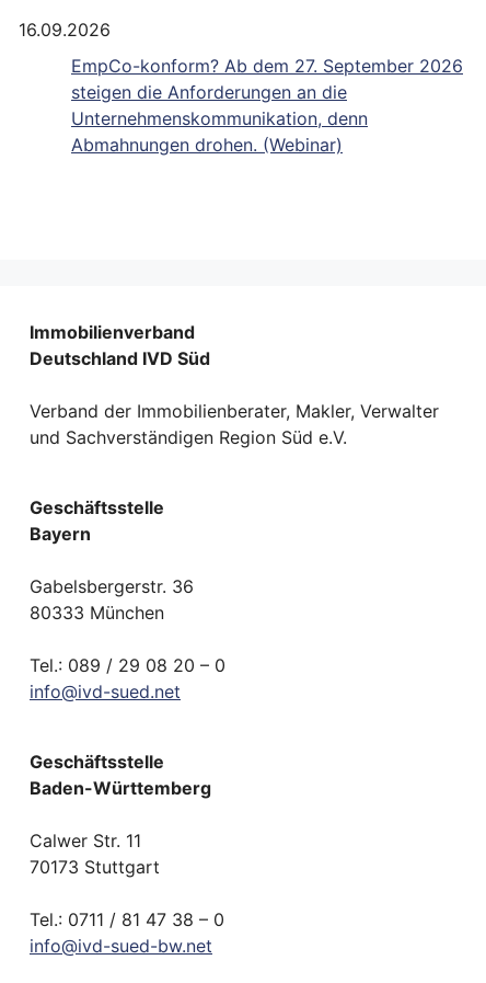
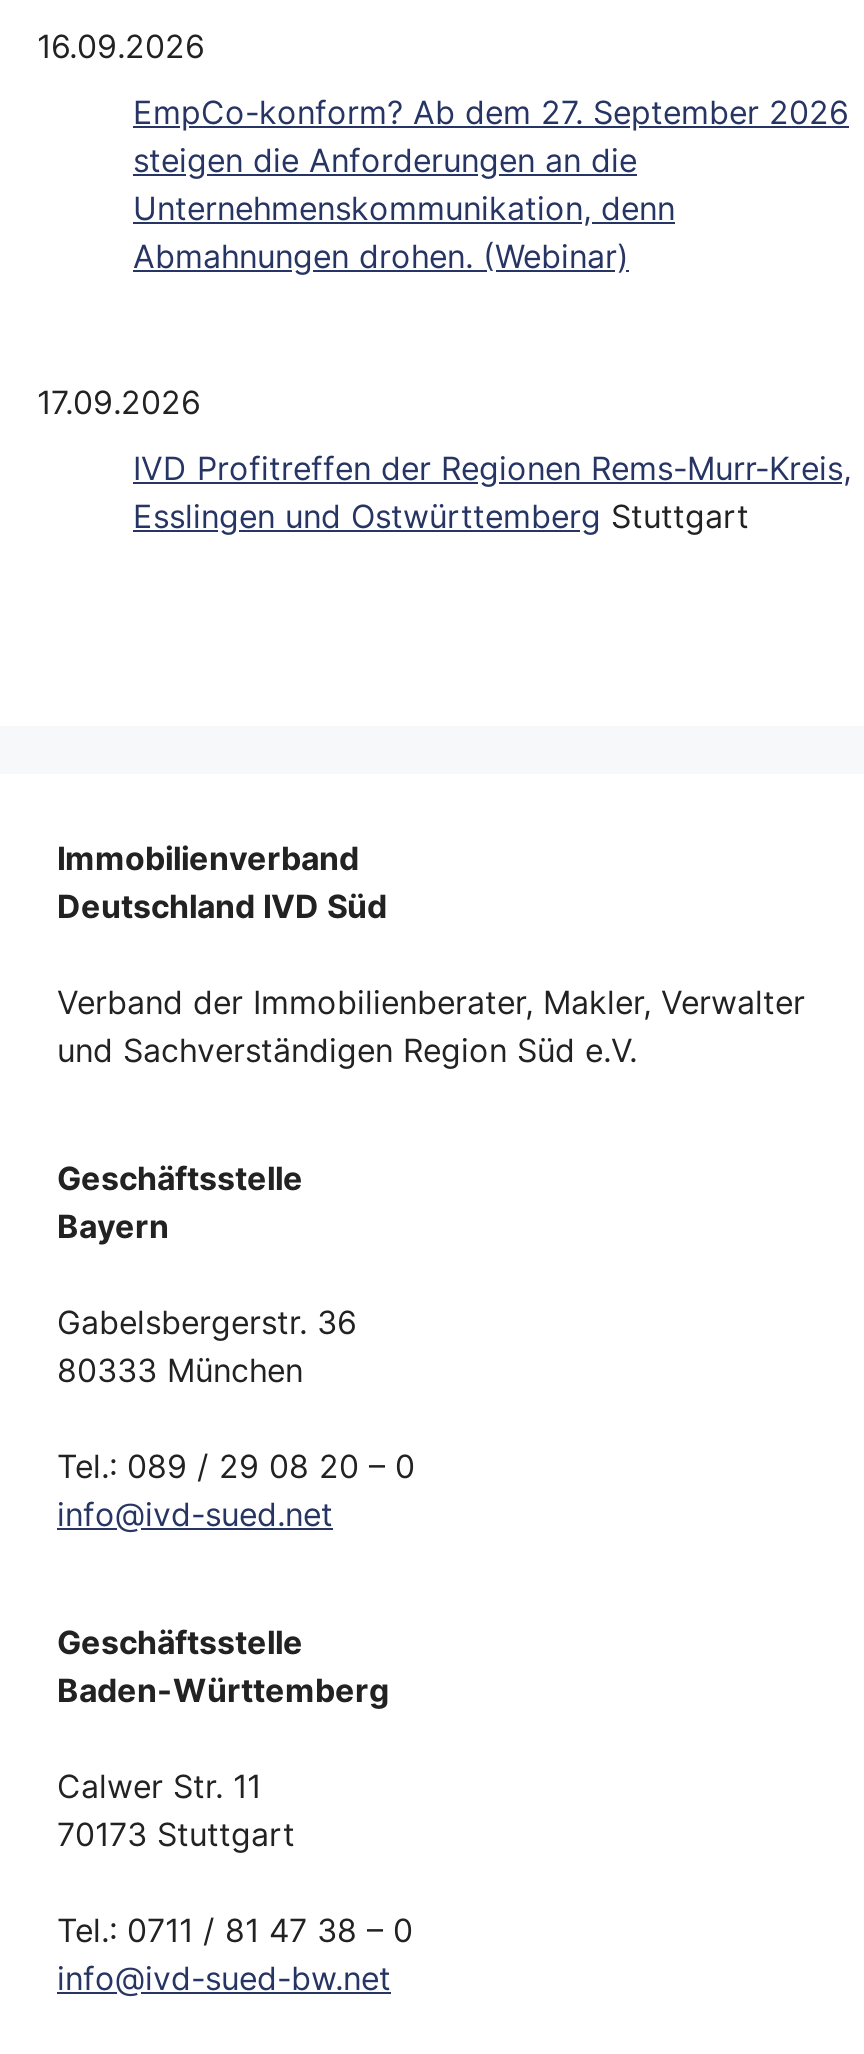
none -> [37,382,851,536] 17.09.2026 | IVD Profitreffen der Regionen Rems-Murr-Kreis, | Esslingen und Ostwürttemberg Stuttgart

